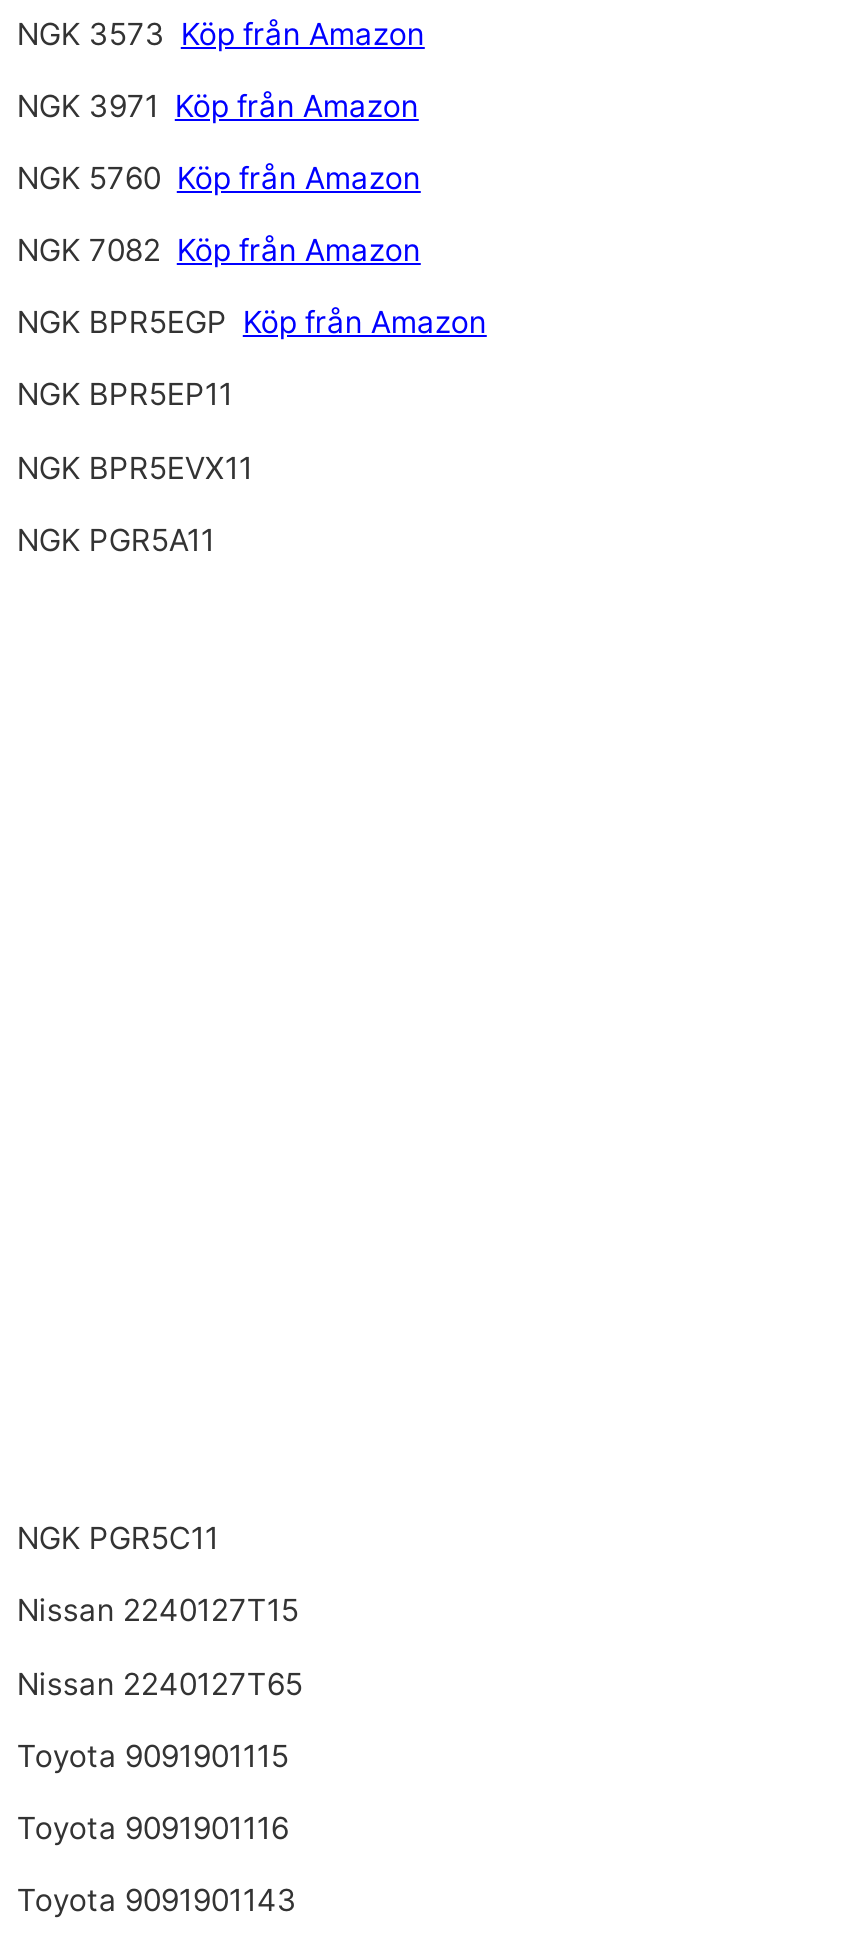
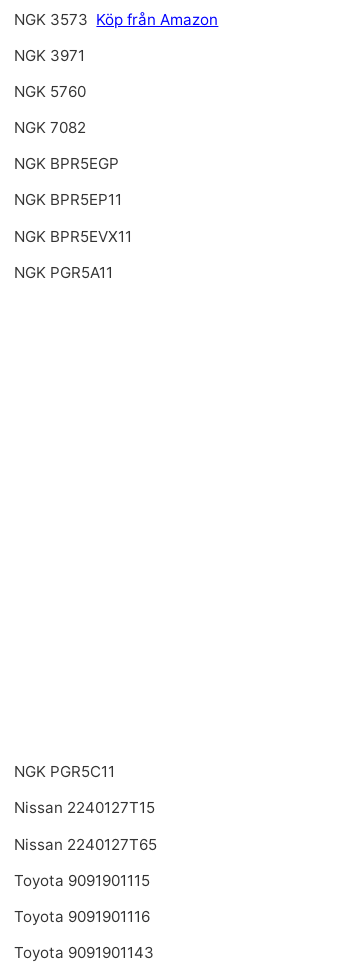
[17,86,419,124] NGK 3971 Köp från Amazon -> [14,46,85,65] NGK 3971
[17,159,421,197] NGK 5760 Köp från Amazon -> [14,82,86,101] NGK 5760
[17,231,421,269] NGK 7082 Köp från Amazon -> [14,118,86,137] NGK 7082
[17,304,487,342] NGK BPR5EGP Köp från Amazon -> [14,154,119,173] NGK BPR5EGP

